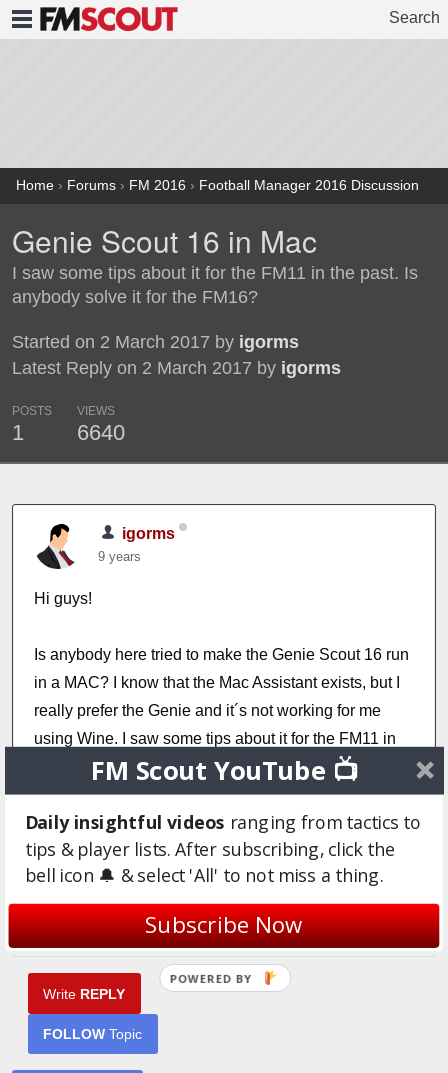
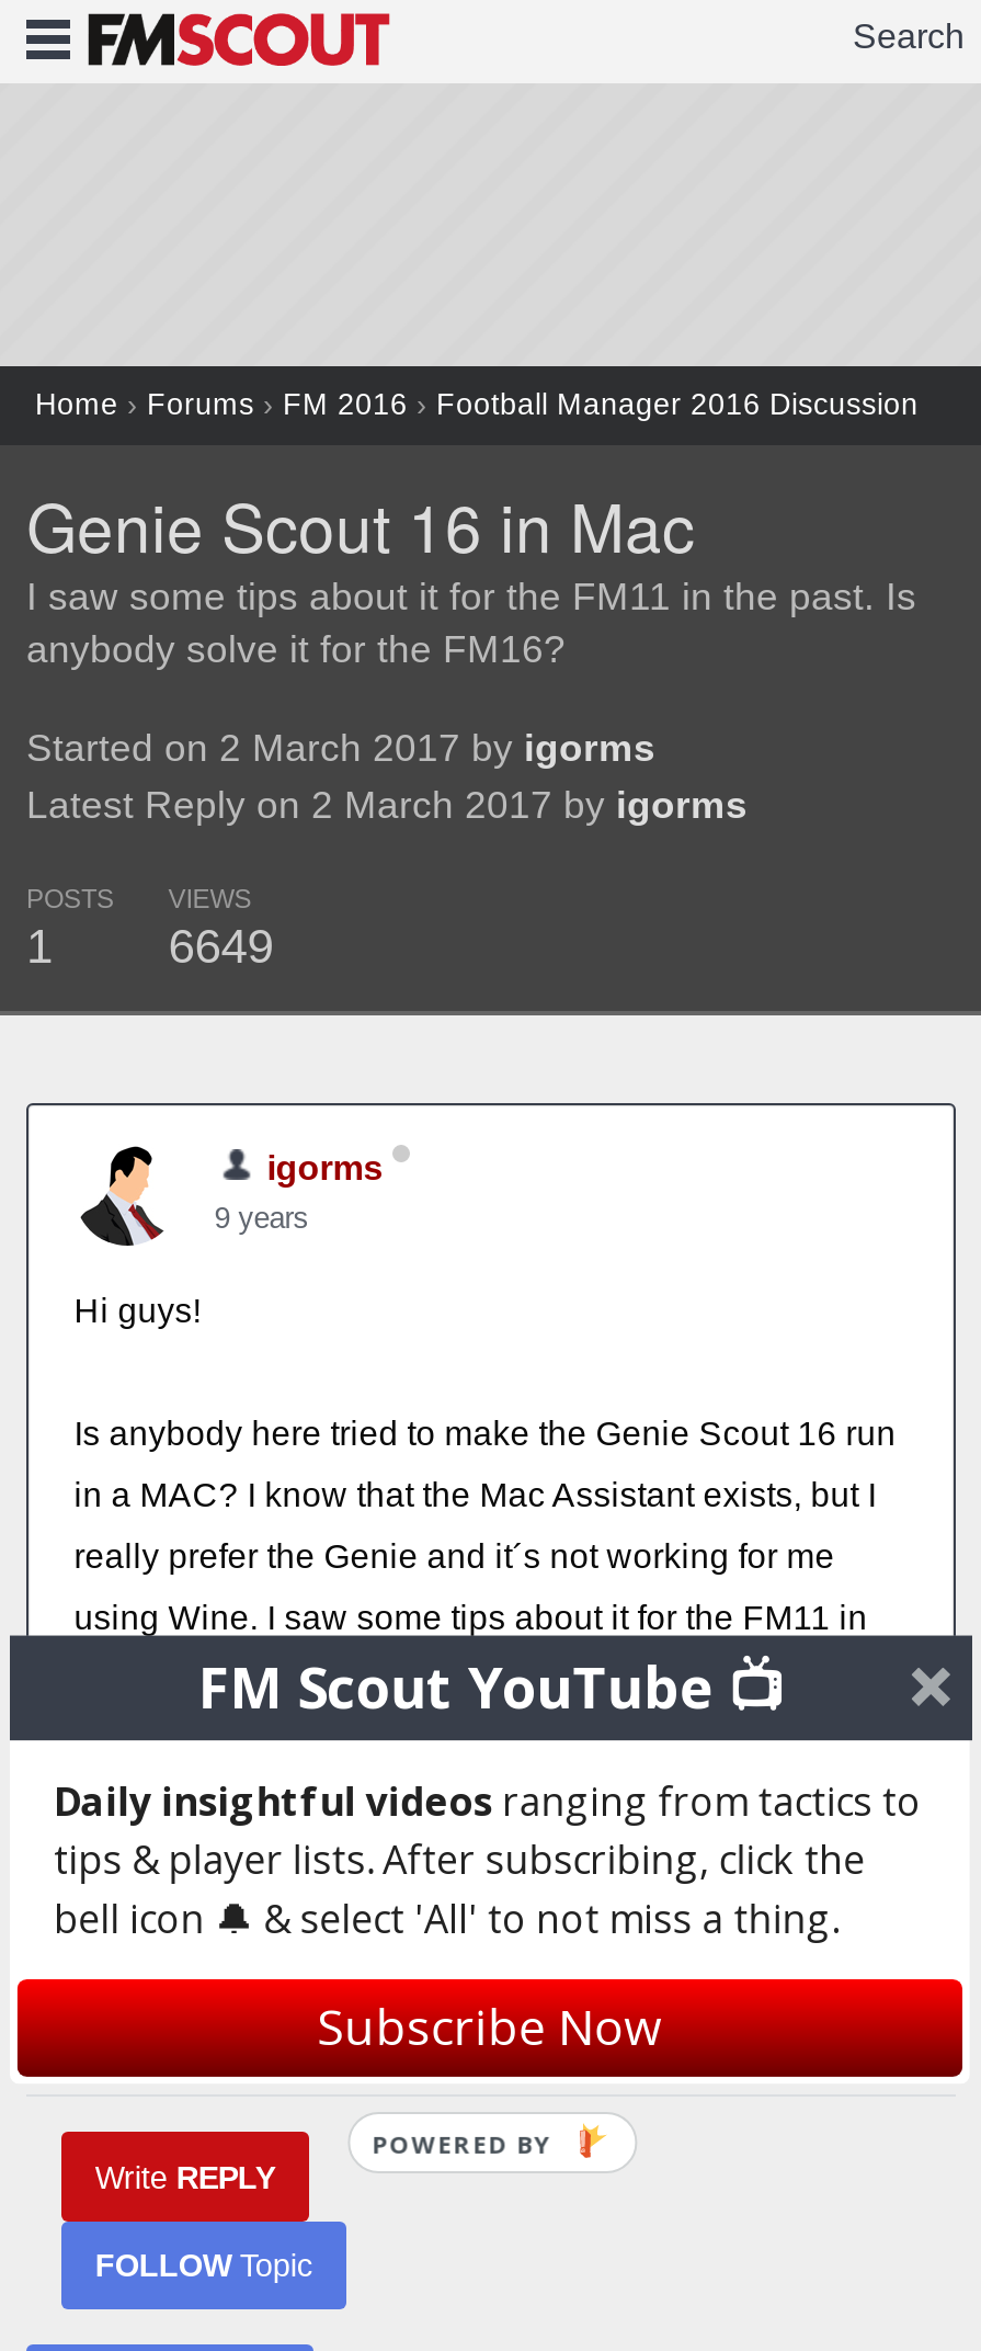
[77,420,125,445] 6640 -> [168,919,274,974] 6649

